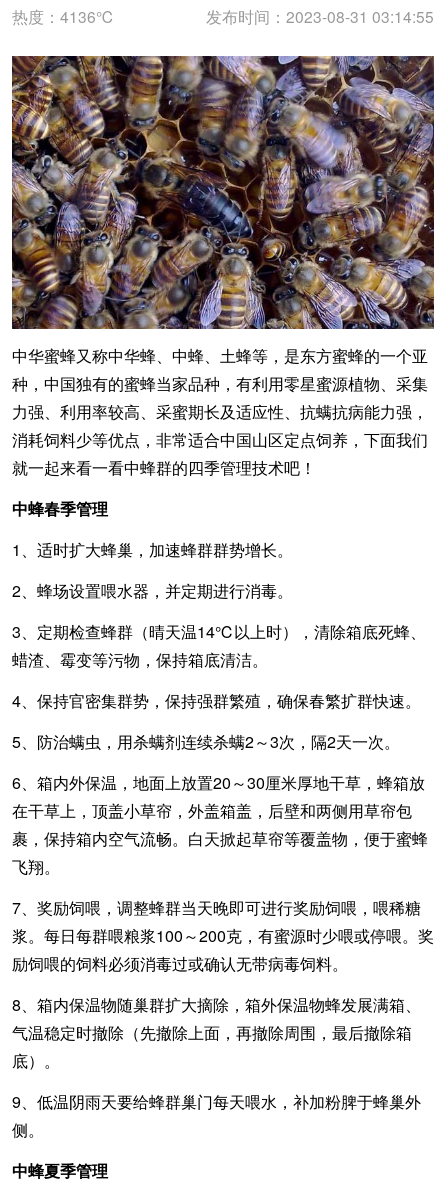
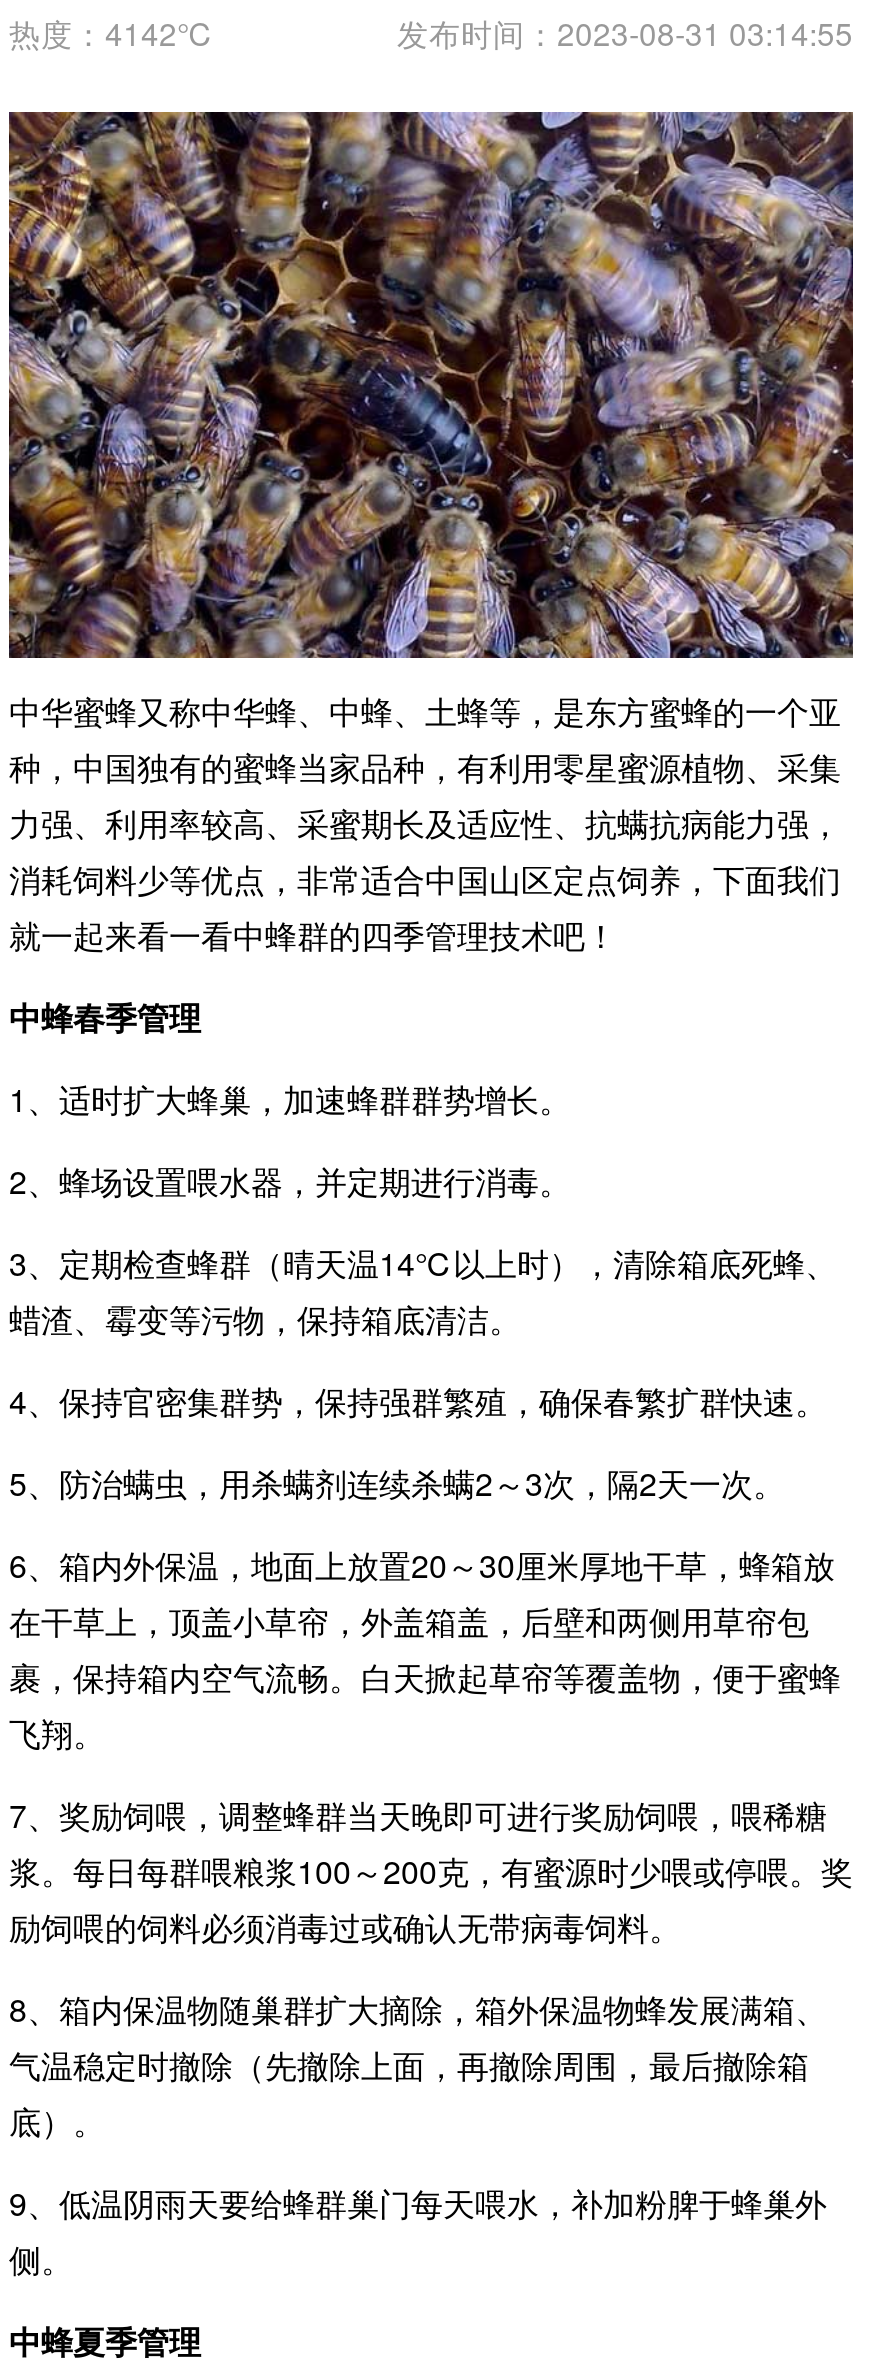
[12,5,114,27] 热度：4136℃ -> [9,10,213,54] 热度：4142℃

